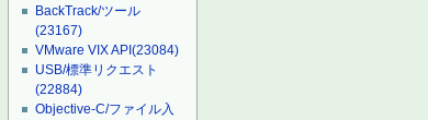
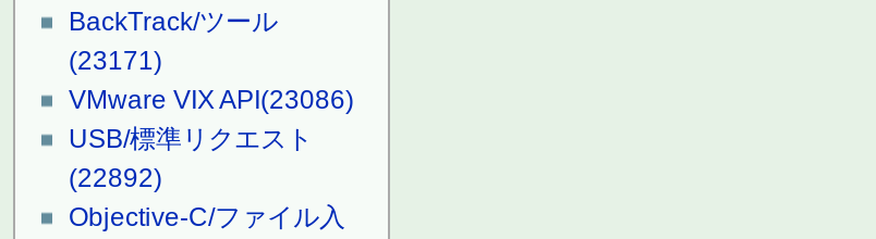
[36,23,83,38] (23167) -> [68,46,162,76] (23171)
[36,43,179,58] VMware VIX API(23084) -> [68,85,354,116] VMware VIX API(23086)
[36,82,83,97] (22884) -> [68,163,162,194] (22892)

